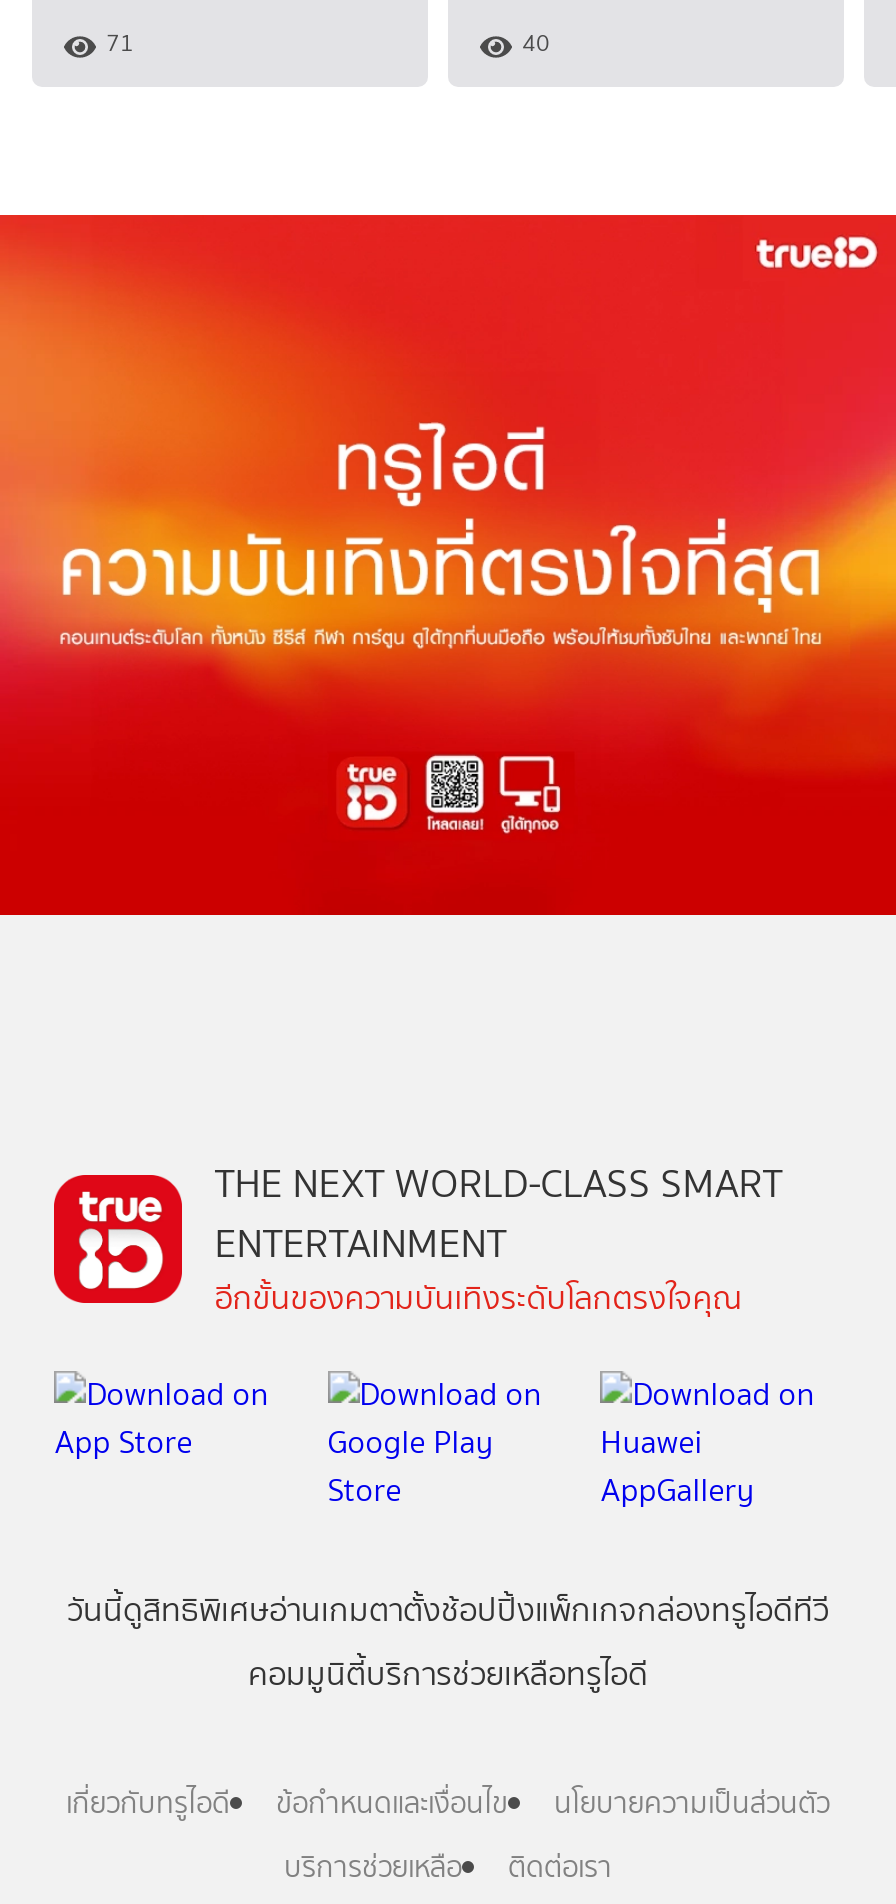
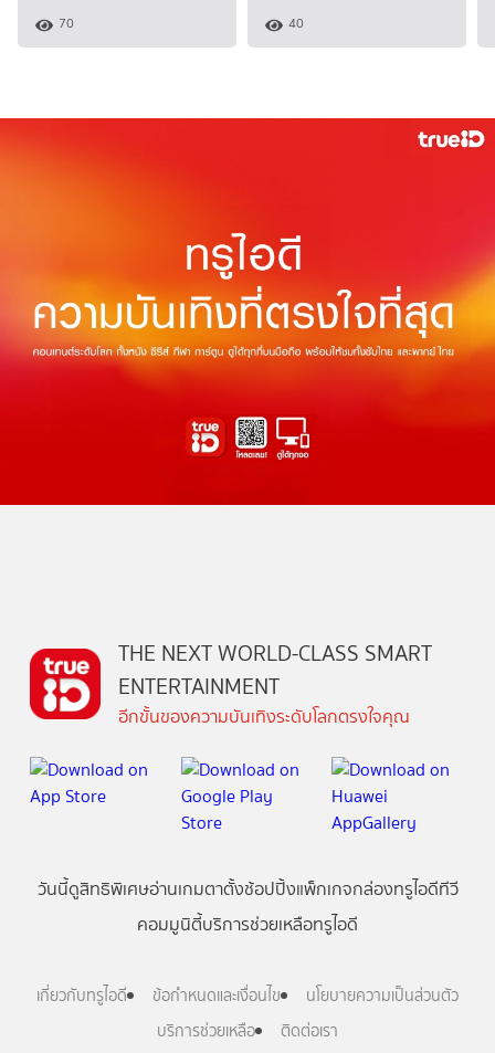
[106,25,134,61] 71 -> [59,13,74,33] 70

